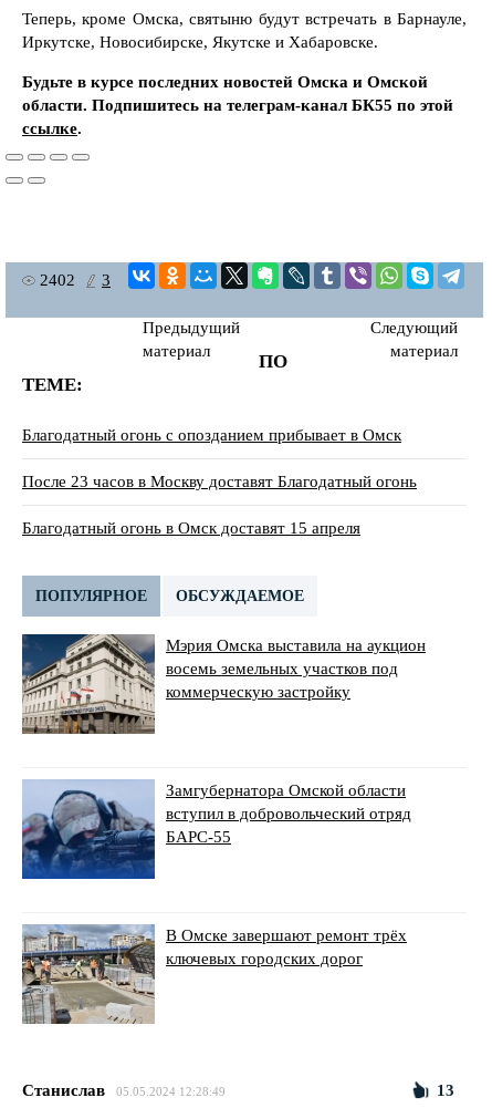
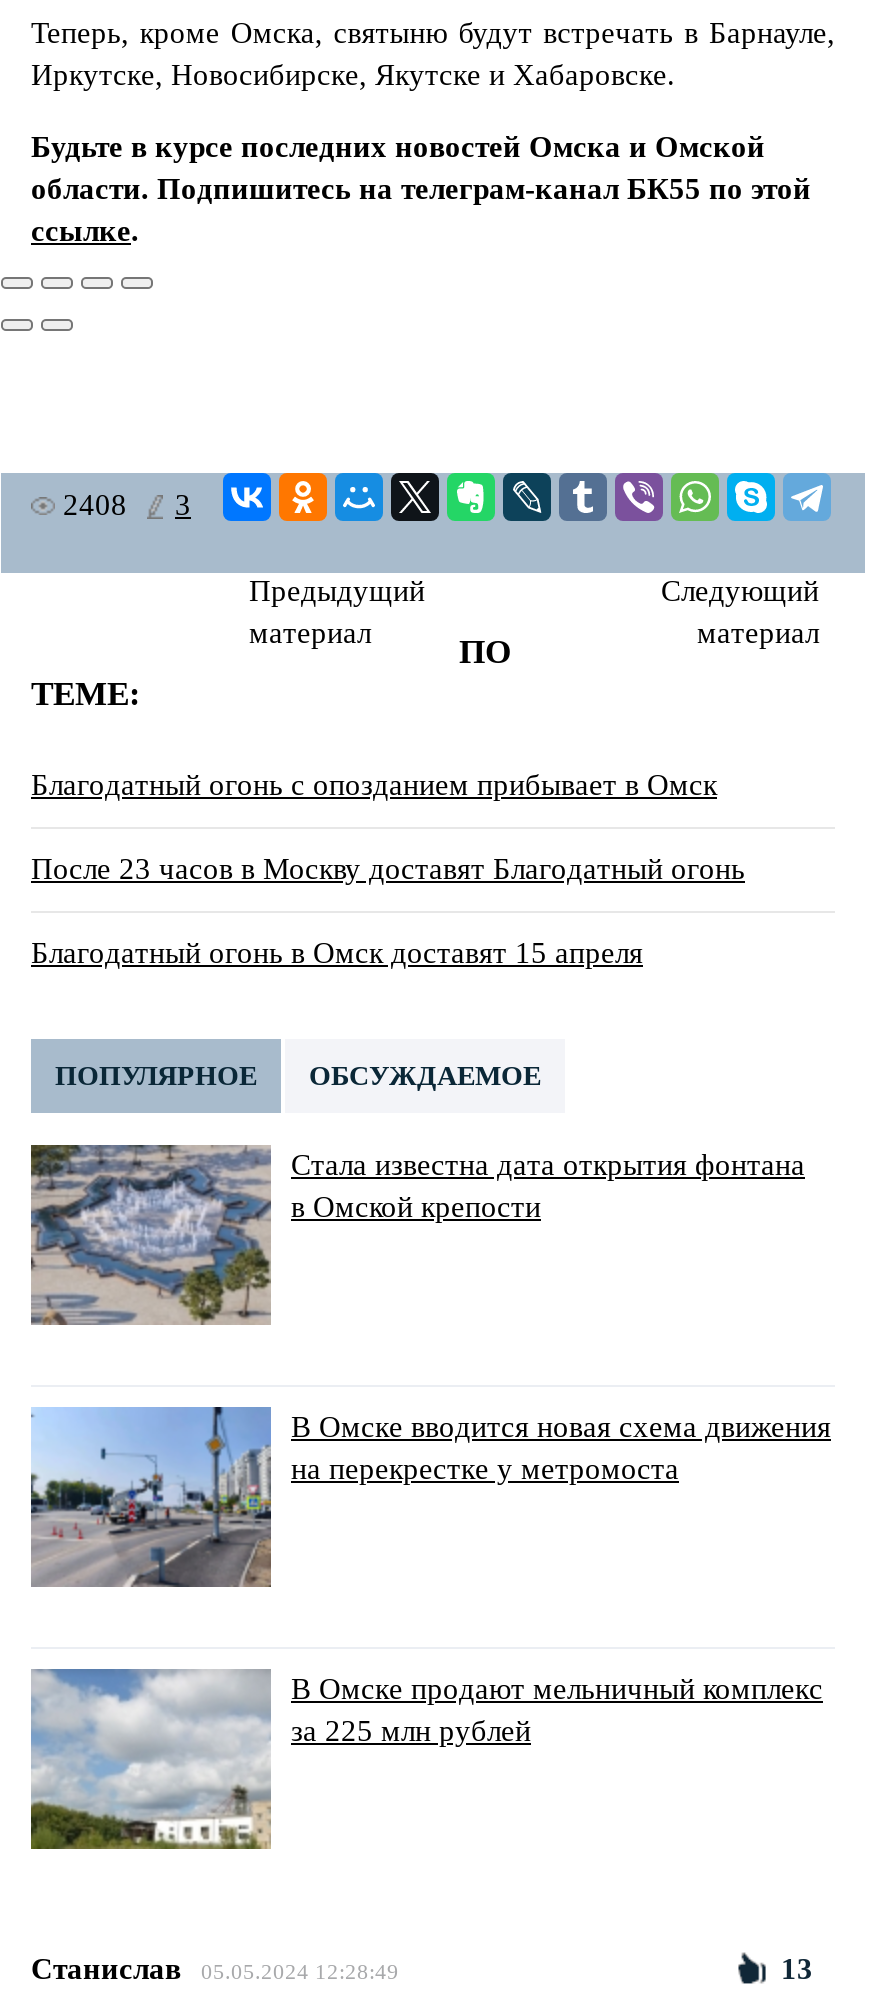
[40,271,111,289] 2402 3 -> [63,489,191,521] 2408 3
[21,633,426,735] [image] | Мэрия Омска выставила на аукцион | восемь земельных участков под | коммерческую застройку -> [29,1143,805,1325] [image] | Стала известна дата открытия фонтана | в Омской крепости
[21,779,411,880] [image] | Замгубернатора Омской области | вступил в добровольческий отряд | БАРС-55 -> [29,1405,831,1589] [image] | В Омске вводится новая схема движения | на перекрестке у метромоста
[21,924,407,1025] [image] | В Омске завершают ремонт трёх | ключевых городских дорог -> [29,1669,823,1851] [image] | В Омске продают мельничный комплекс | за 225 млн рублей

